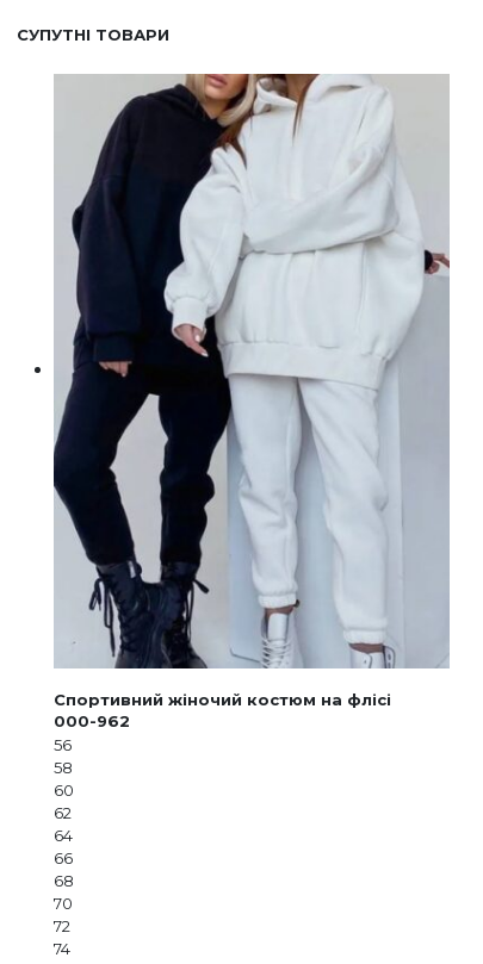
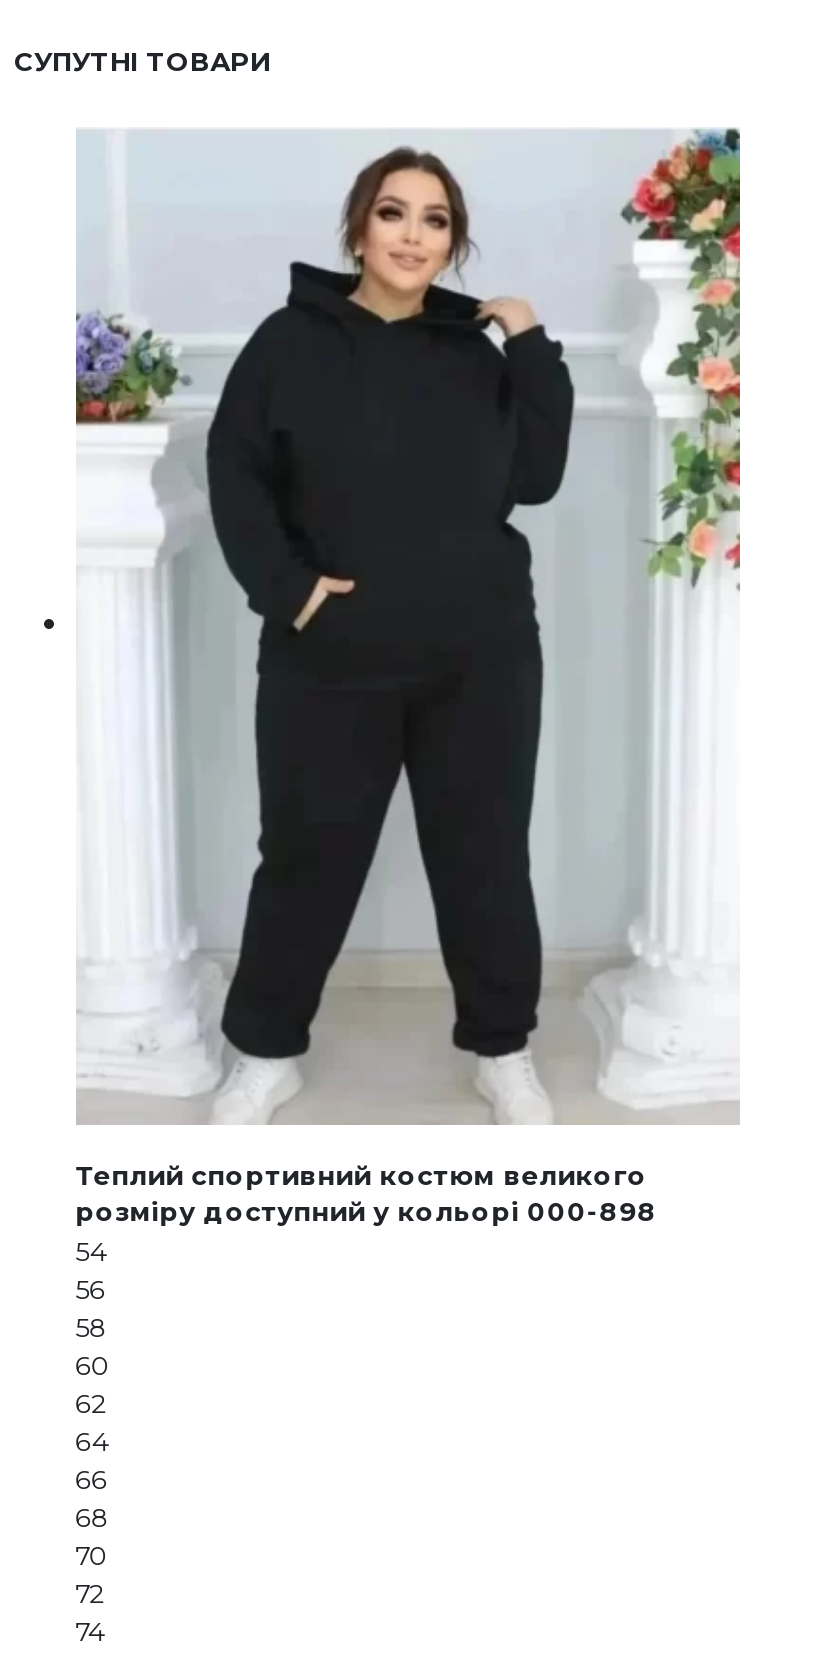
[52,73,450,730] [image] | Спортивний жіночий костюм на флісі | 000-962 -> [74,128,742,1268] [image] | Теплий спортивний костюм великого | розміру доступний у кольорі 000-898 | 54

